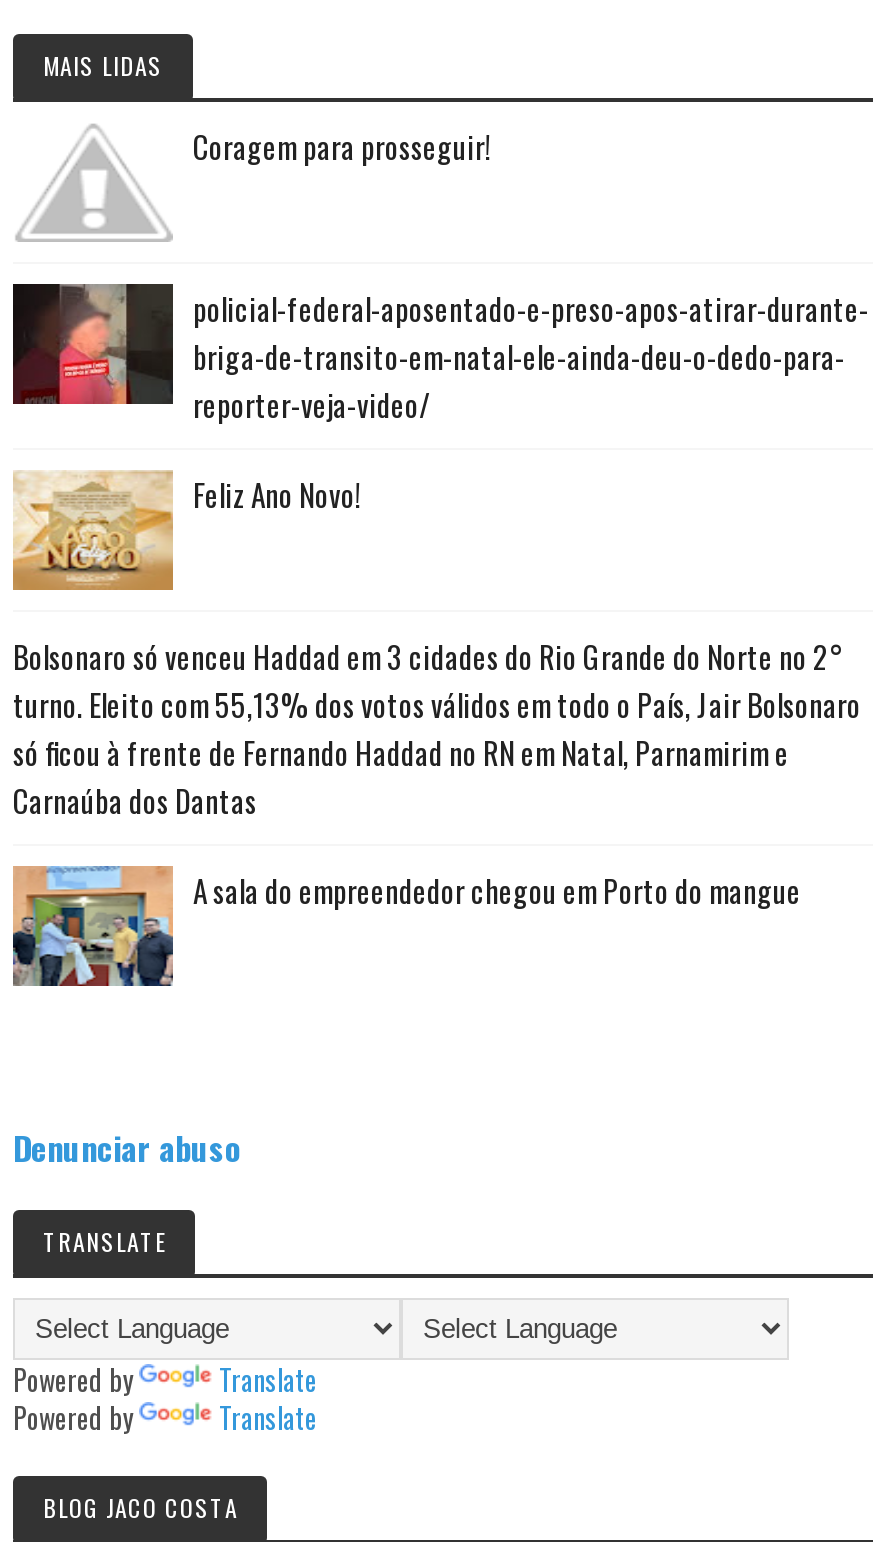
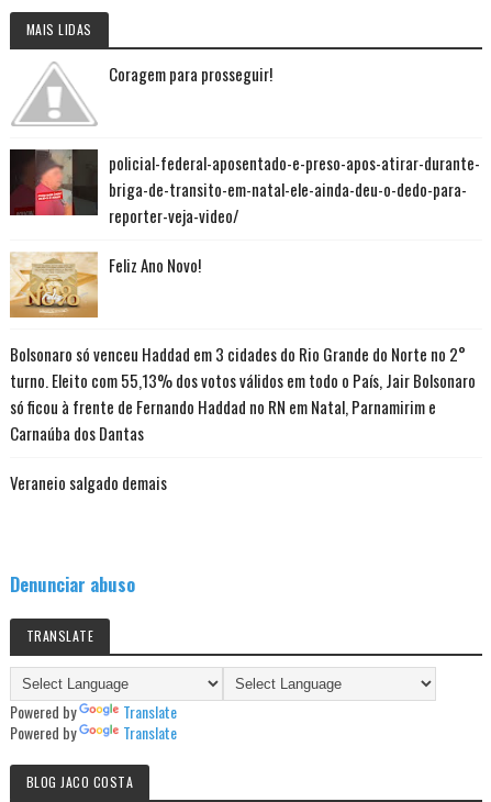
[193,868,801,912] A sala do empreendedor chegou em Porto do mangue -> [10,470,167,494] Veraneio salgado demais

